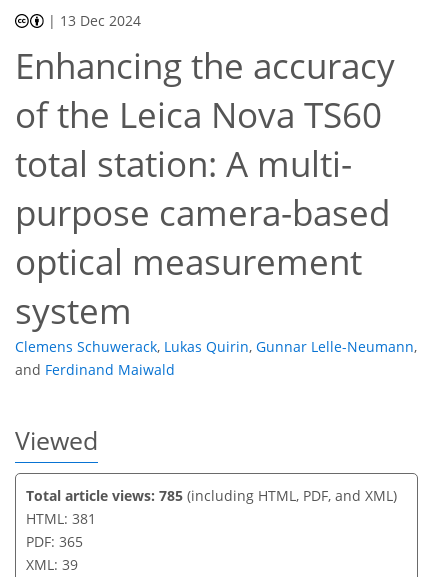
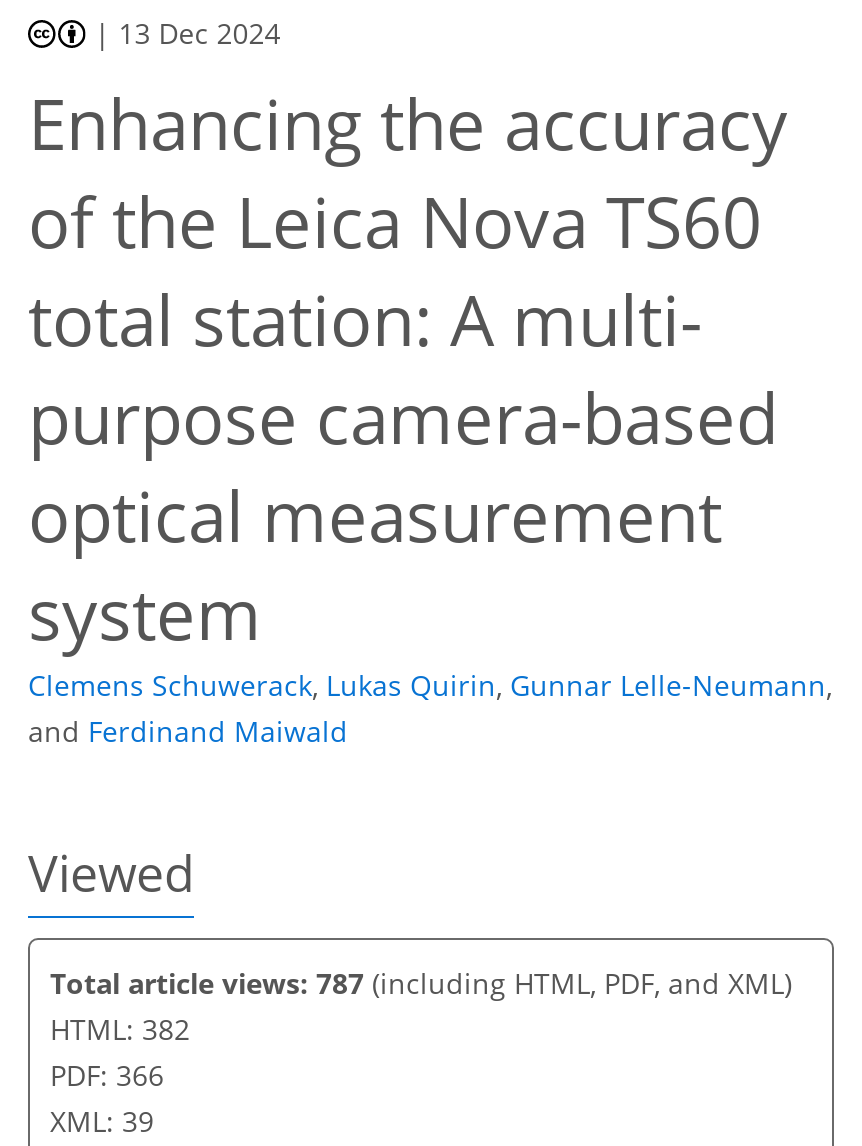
[26,486,397,505] Total article views: 785 (including HTML, PDF, and XML) -> [50,965,792,1003] Total article views: 787 (including HTML, PDF, and XML)
[26,509,96,528] HTML: 381 -> [50,1011,190,1049] HTML: 382
[26,532,83,551] PDF: 365 -> [50,1057,164,1095] PDF: 366

